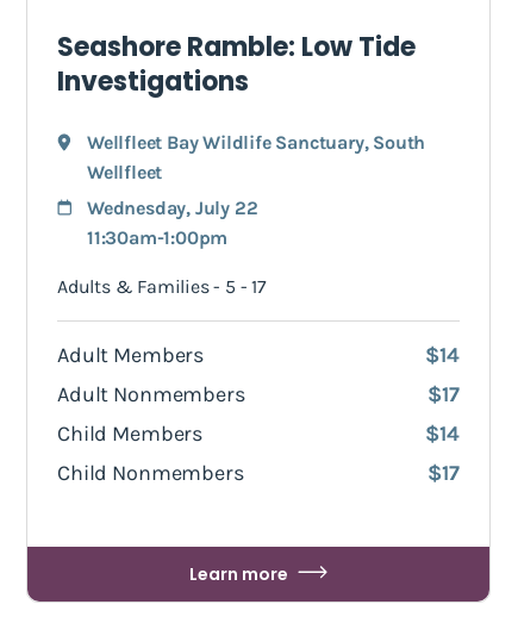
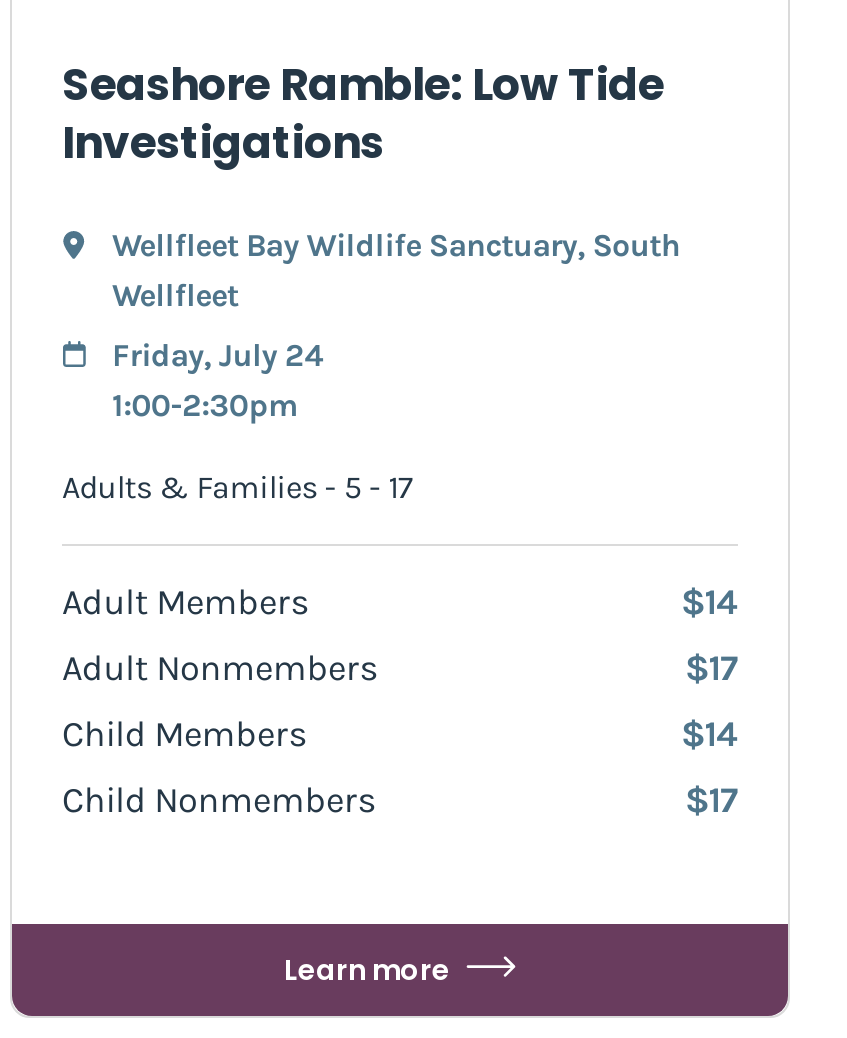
[87,196,258,248] Wednesday, July 22 | 11:30am-1:00pm -> [112,335,324,423] Friday, July 24 | 1:00-2:30pm

